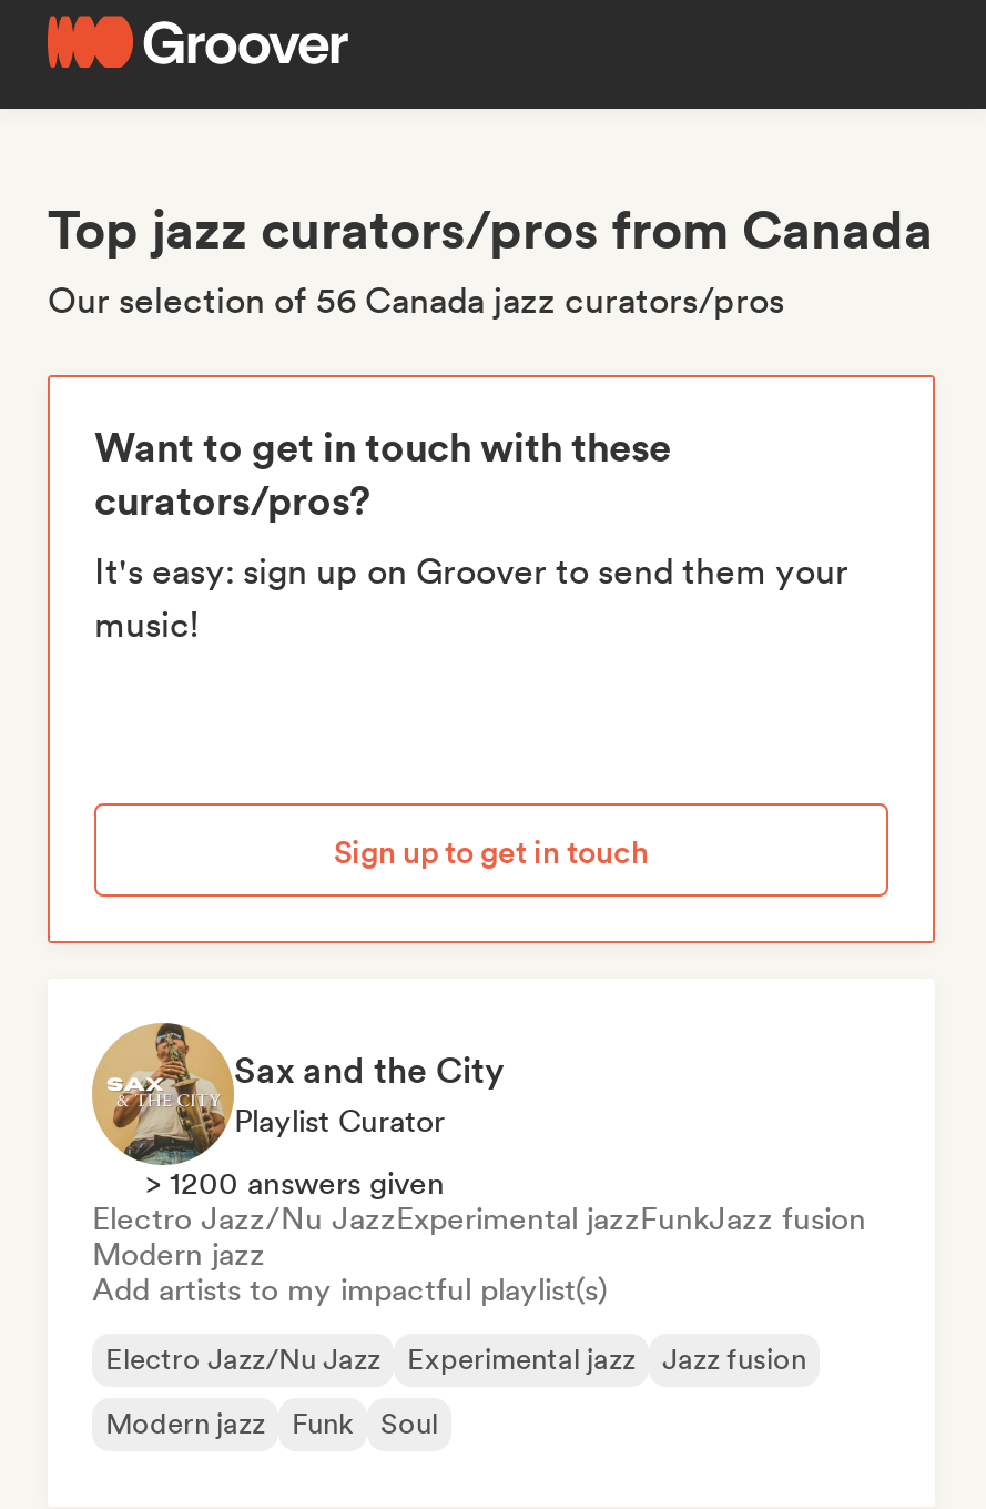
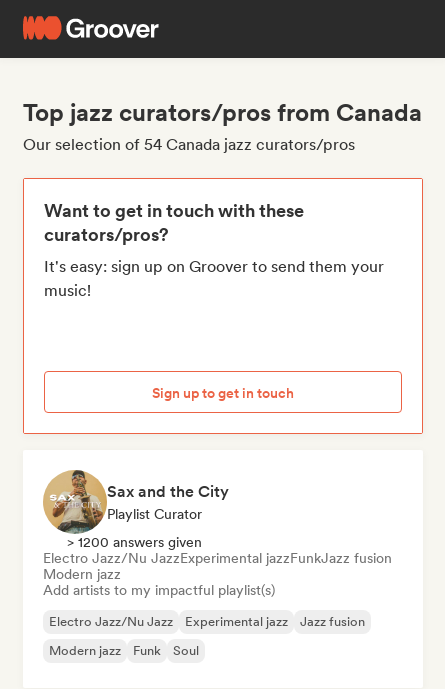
[48,280,784,322] Our selection of 56 Canada jazz curators/pros -> [23,135,355,154] Our selection of 54 Canada jazz curators/pros

